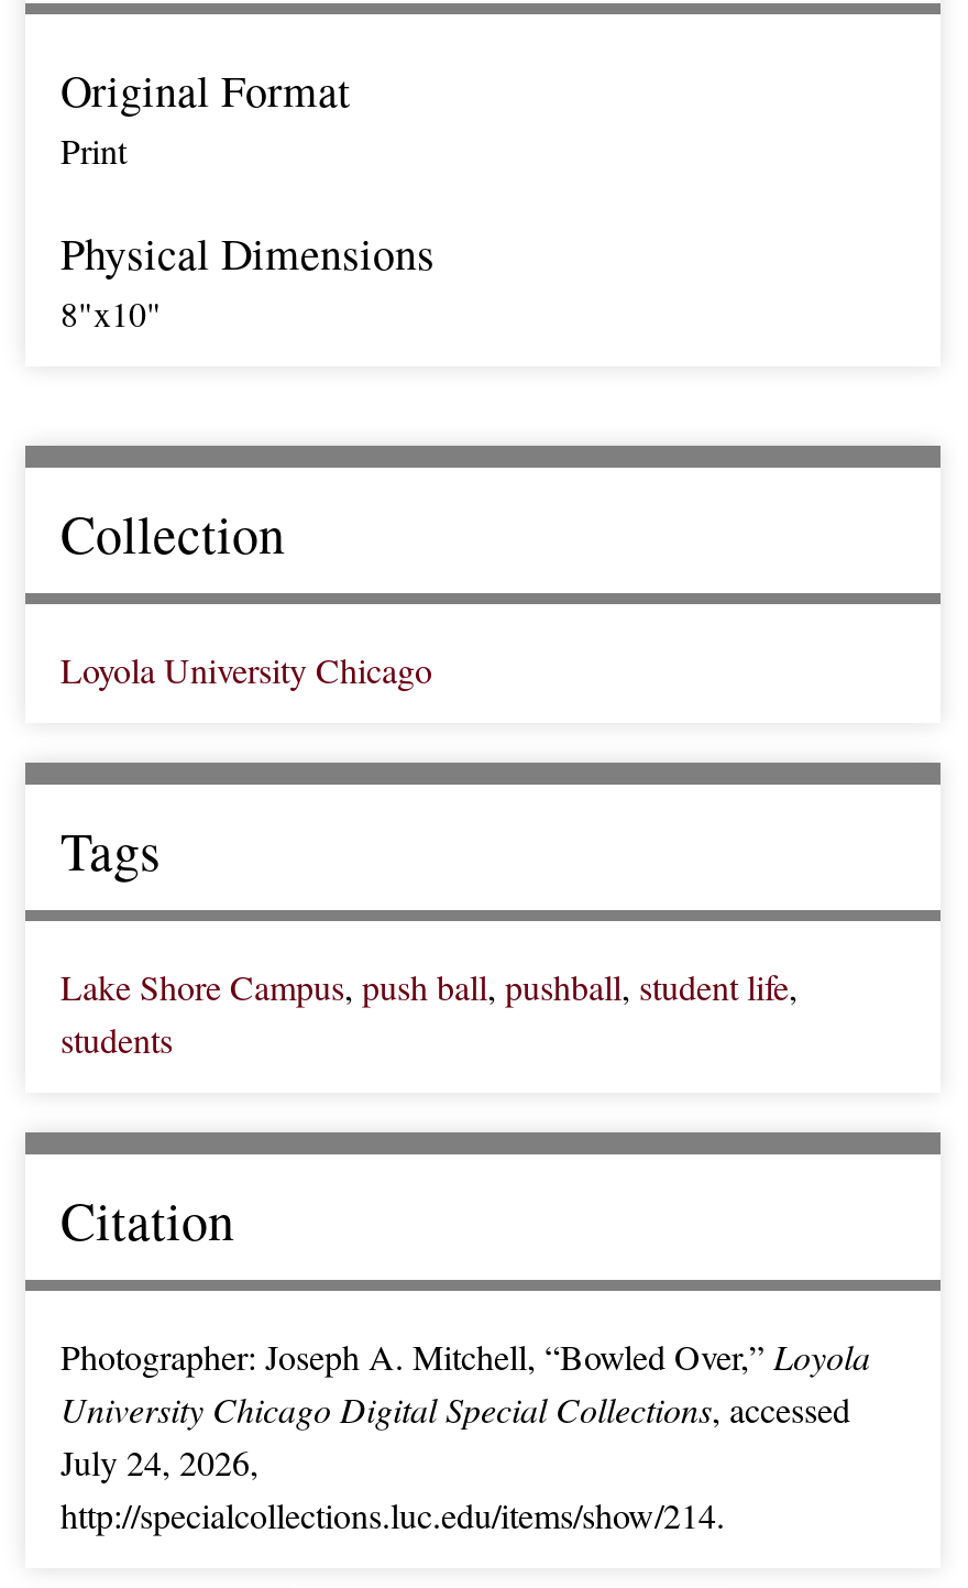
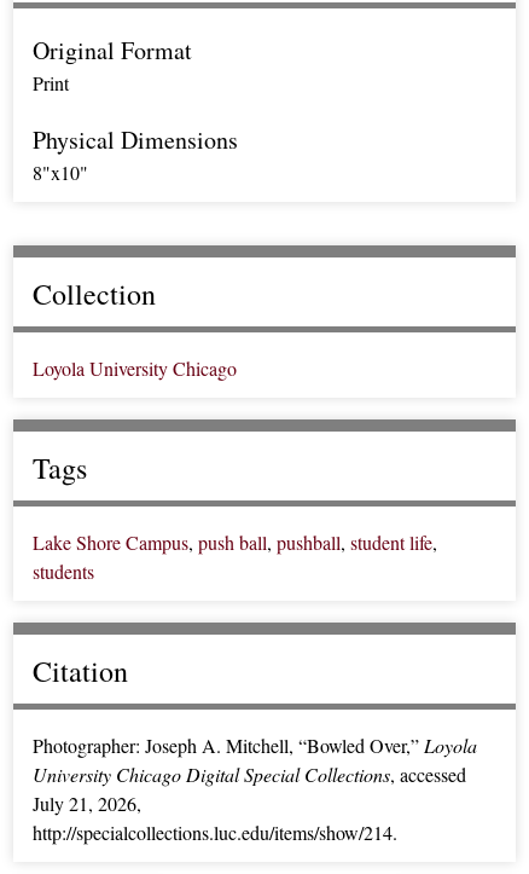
[61,1438,258,1485] July 24, 2026, -> [33,791,141,816] July 21, 2026,

